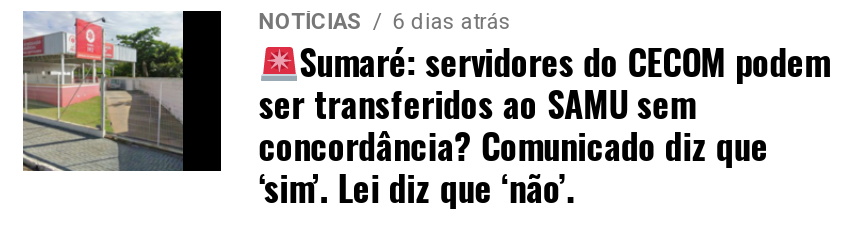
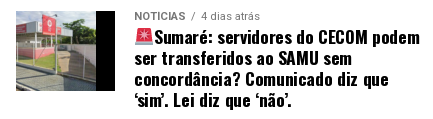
[259,10,511,36] NOTÍCIAS 6 dias atrás -> [134,10,260,23] NOTÍCIAS 4 dias atrás

